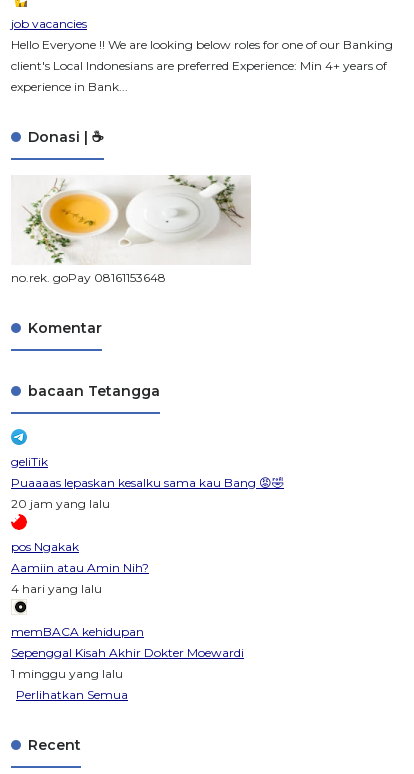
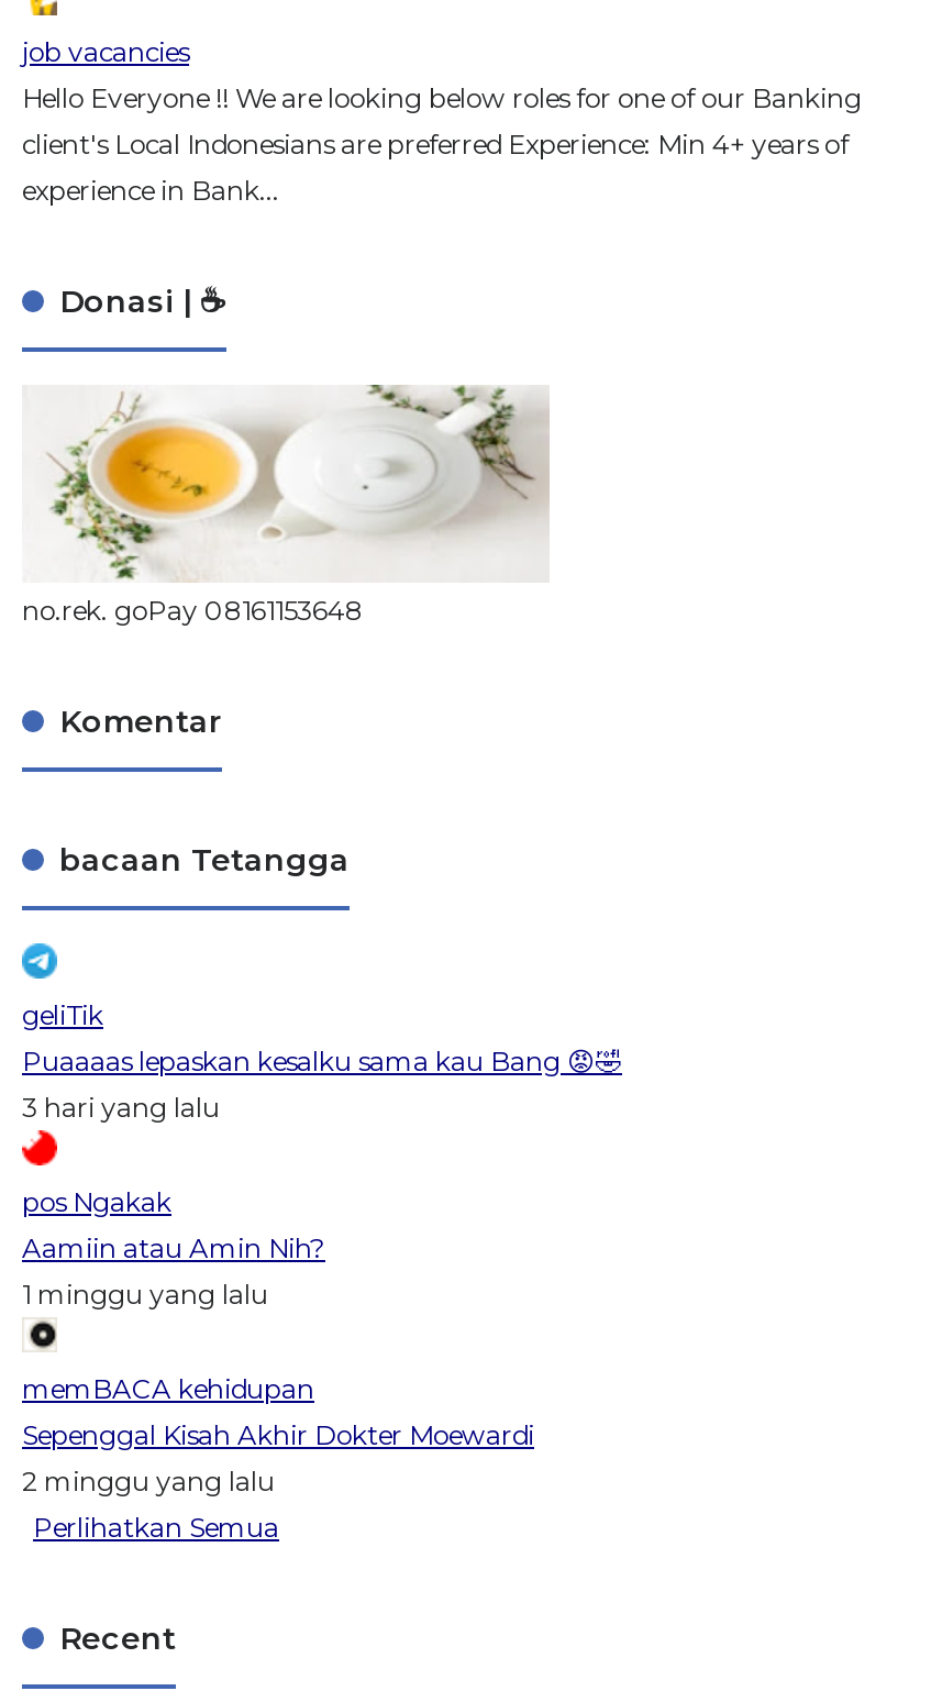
[11,496,110,511] 20 jam yang lalu -> [22,1090,220,1123] 3 hari yang lalu
[11,581,102,596] 4 hari yang lalu -> none
moved [11,666,123,681] -> [22,1277,268,1310]: 1 minggu yang lalu
none -> [22,1464,275,1497] 2 minggu yang lalu

